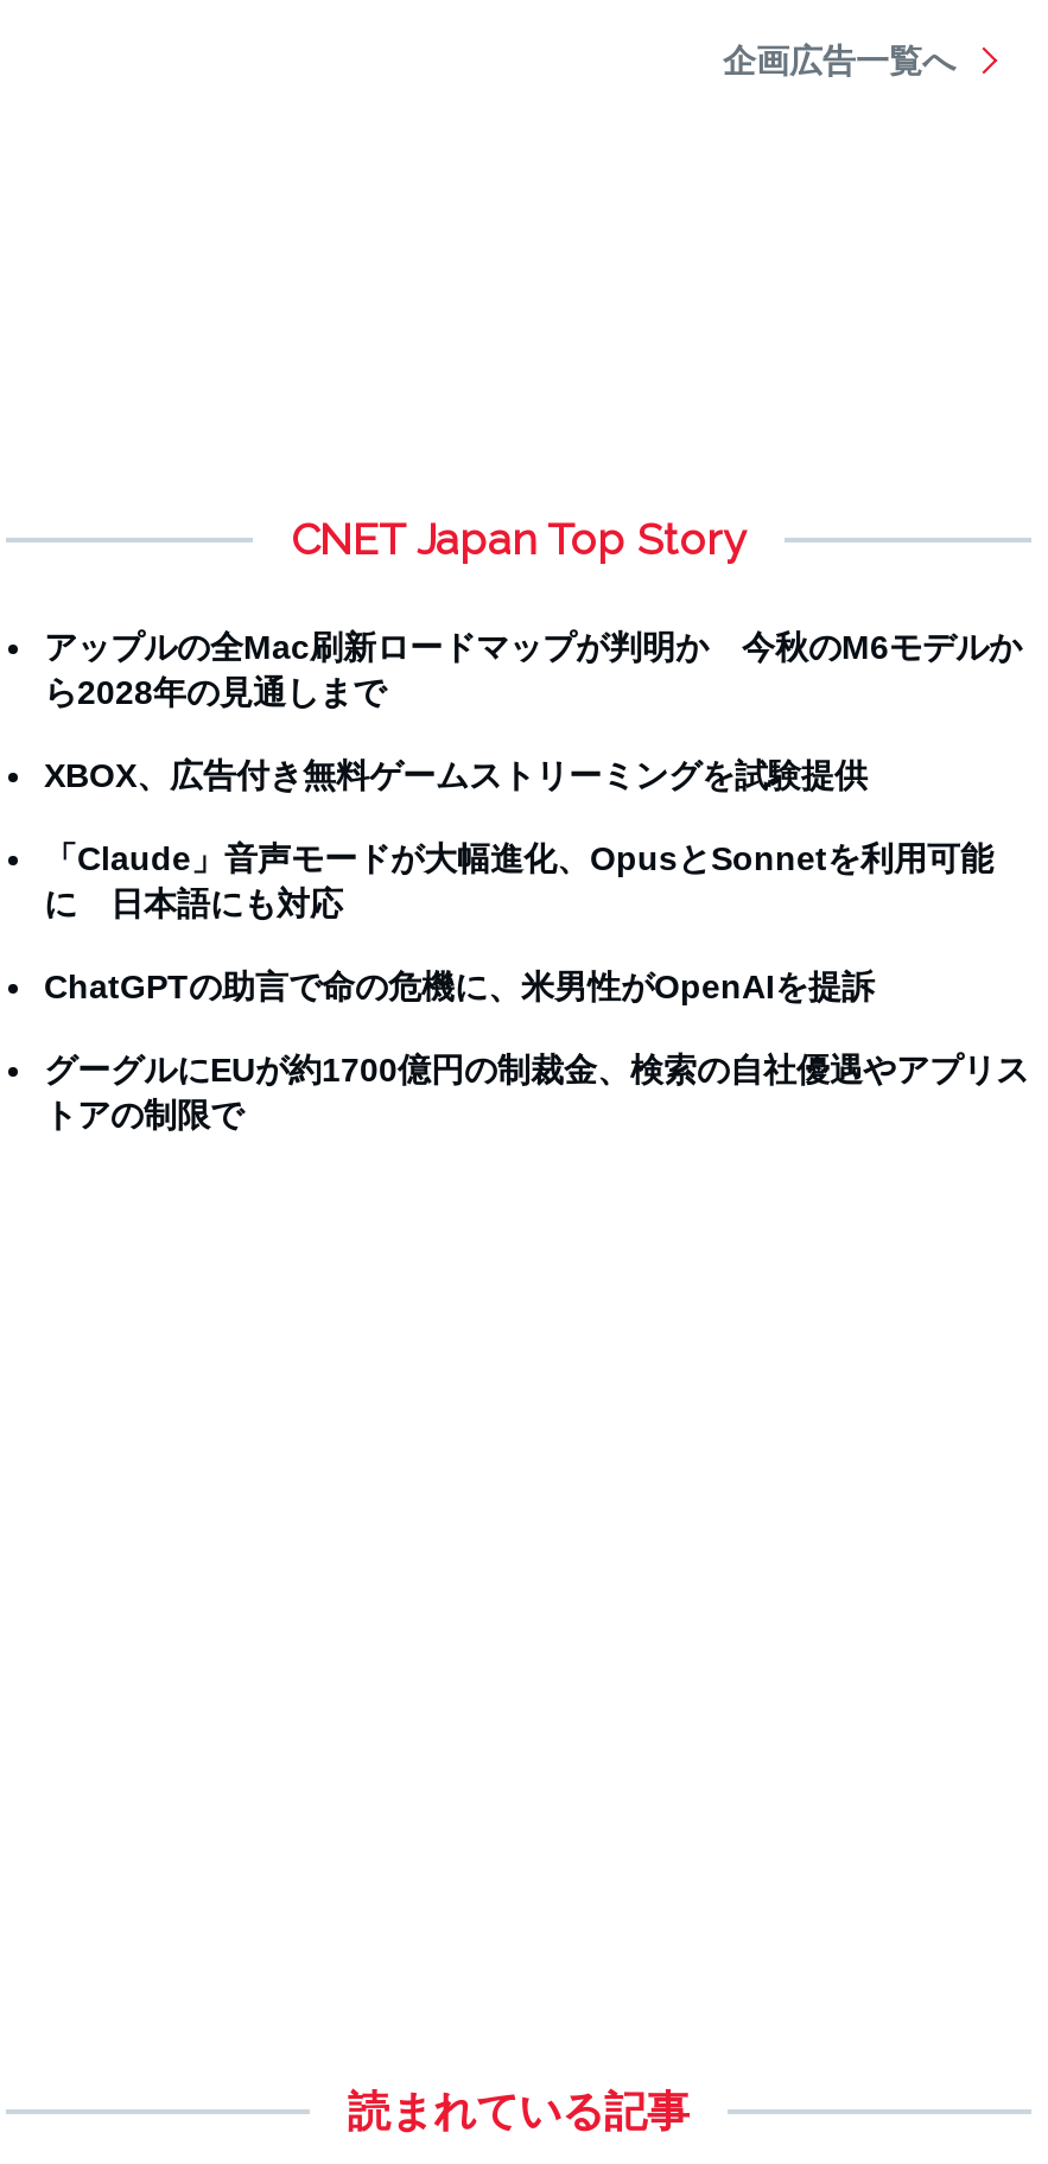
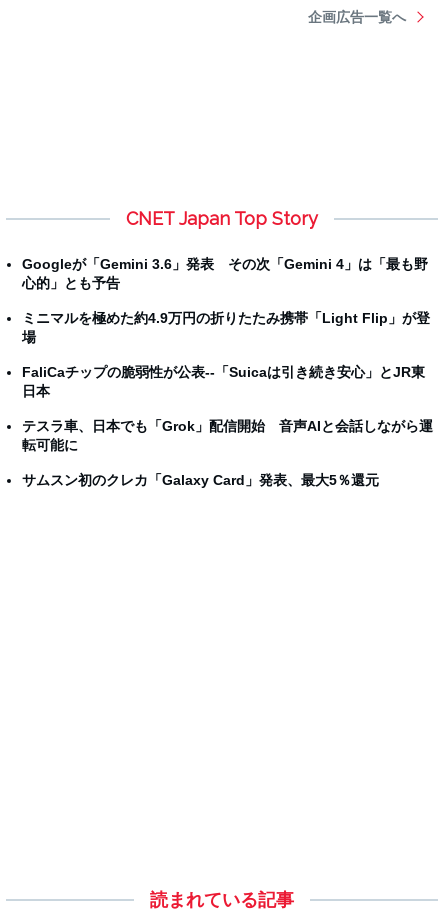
[44,628,1022,711] アップルの全Mac刷新ロードマップが判明か 今秋のM6モデルか | ら2028年の見通しまで -> [22,256,428,291] Googleが「Gemini 3.6」発表 その次「Gemini 4」は「最も野 | 心的」とも予告
[44,756,868,794] XBOX、広告付き無料ゲームストリーミングを試験提供 -> [22,310,430,345] ミニマルを極めた約4.9万円の折りたたみ携帯「Light Flip」が登 | 場
[44,839,993,922] 「Claude」音声モードが大幅進化、OpusとSonnetを利用可能 | に 日本語にも対応 -> [22,364,425,399] FaliCaチップの脆弱性が公表--「Suicaは引き続き安心」とJR東 | 日本
[44,967,875,1005] ChatGPTの助言で命の危機に、米男性がOpenAIを提訴 -> [22,418,433,453] テスラ車、日本でも「Grok」配信開始 音声AIと会話しながら運 | 転可能に
[44,1051,1029,1134] グーグルにEUが約1700億円の制裁金、検索の自社優遇やアプリス | トアの制限で -> [22,472,379,488] サムスン初のクレカ「Galaxy Card」発表、最大5％還元

